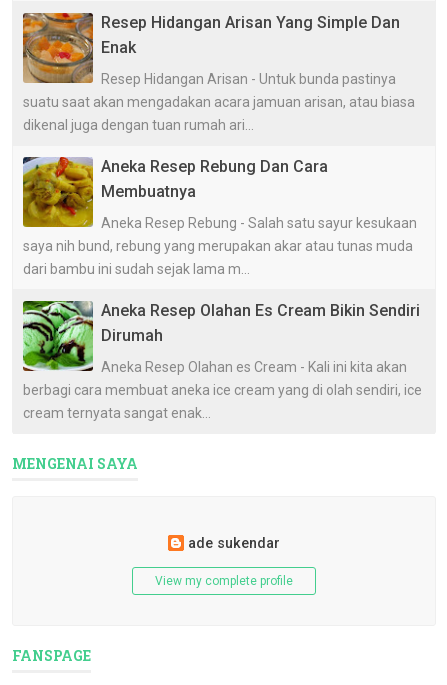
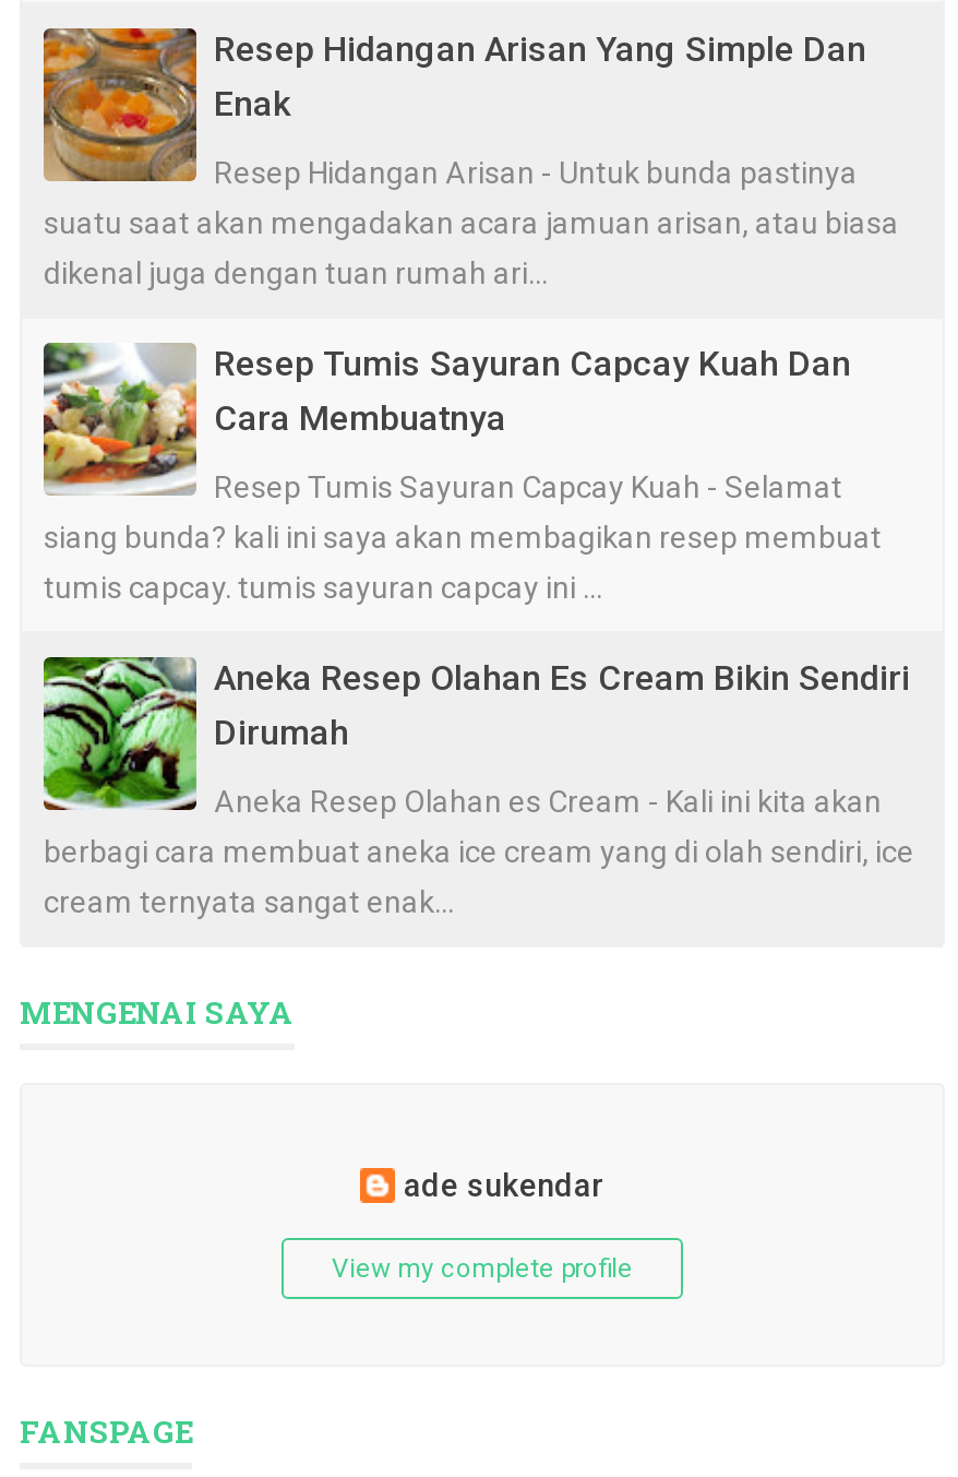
[22,156,417,277] [image] | Aneka Resep Rebung - Salah satu sayur kesukaan | saya nih bund, rebung yang merupakan akar atau tunas muda | dari bambu ini sudah sejak lama m... -> [41,341,882,606] [image] | Resep Tumis Sayuran Capcay Kuah - Selamat | siang bunda? kali ini saya akan membagikan resep membuat | tumis capcay. tumis sayuran capcay ini ...
[101,157,328,201] Aneka Resep Rebung Dan Cara | Membuatnya -> [214,344,851,440] Resep Tumis Sayuran Capcay Kuah Dan | Cara Membuatnya

